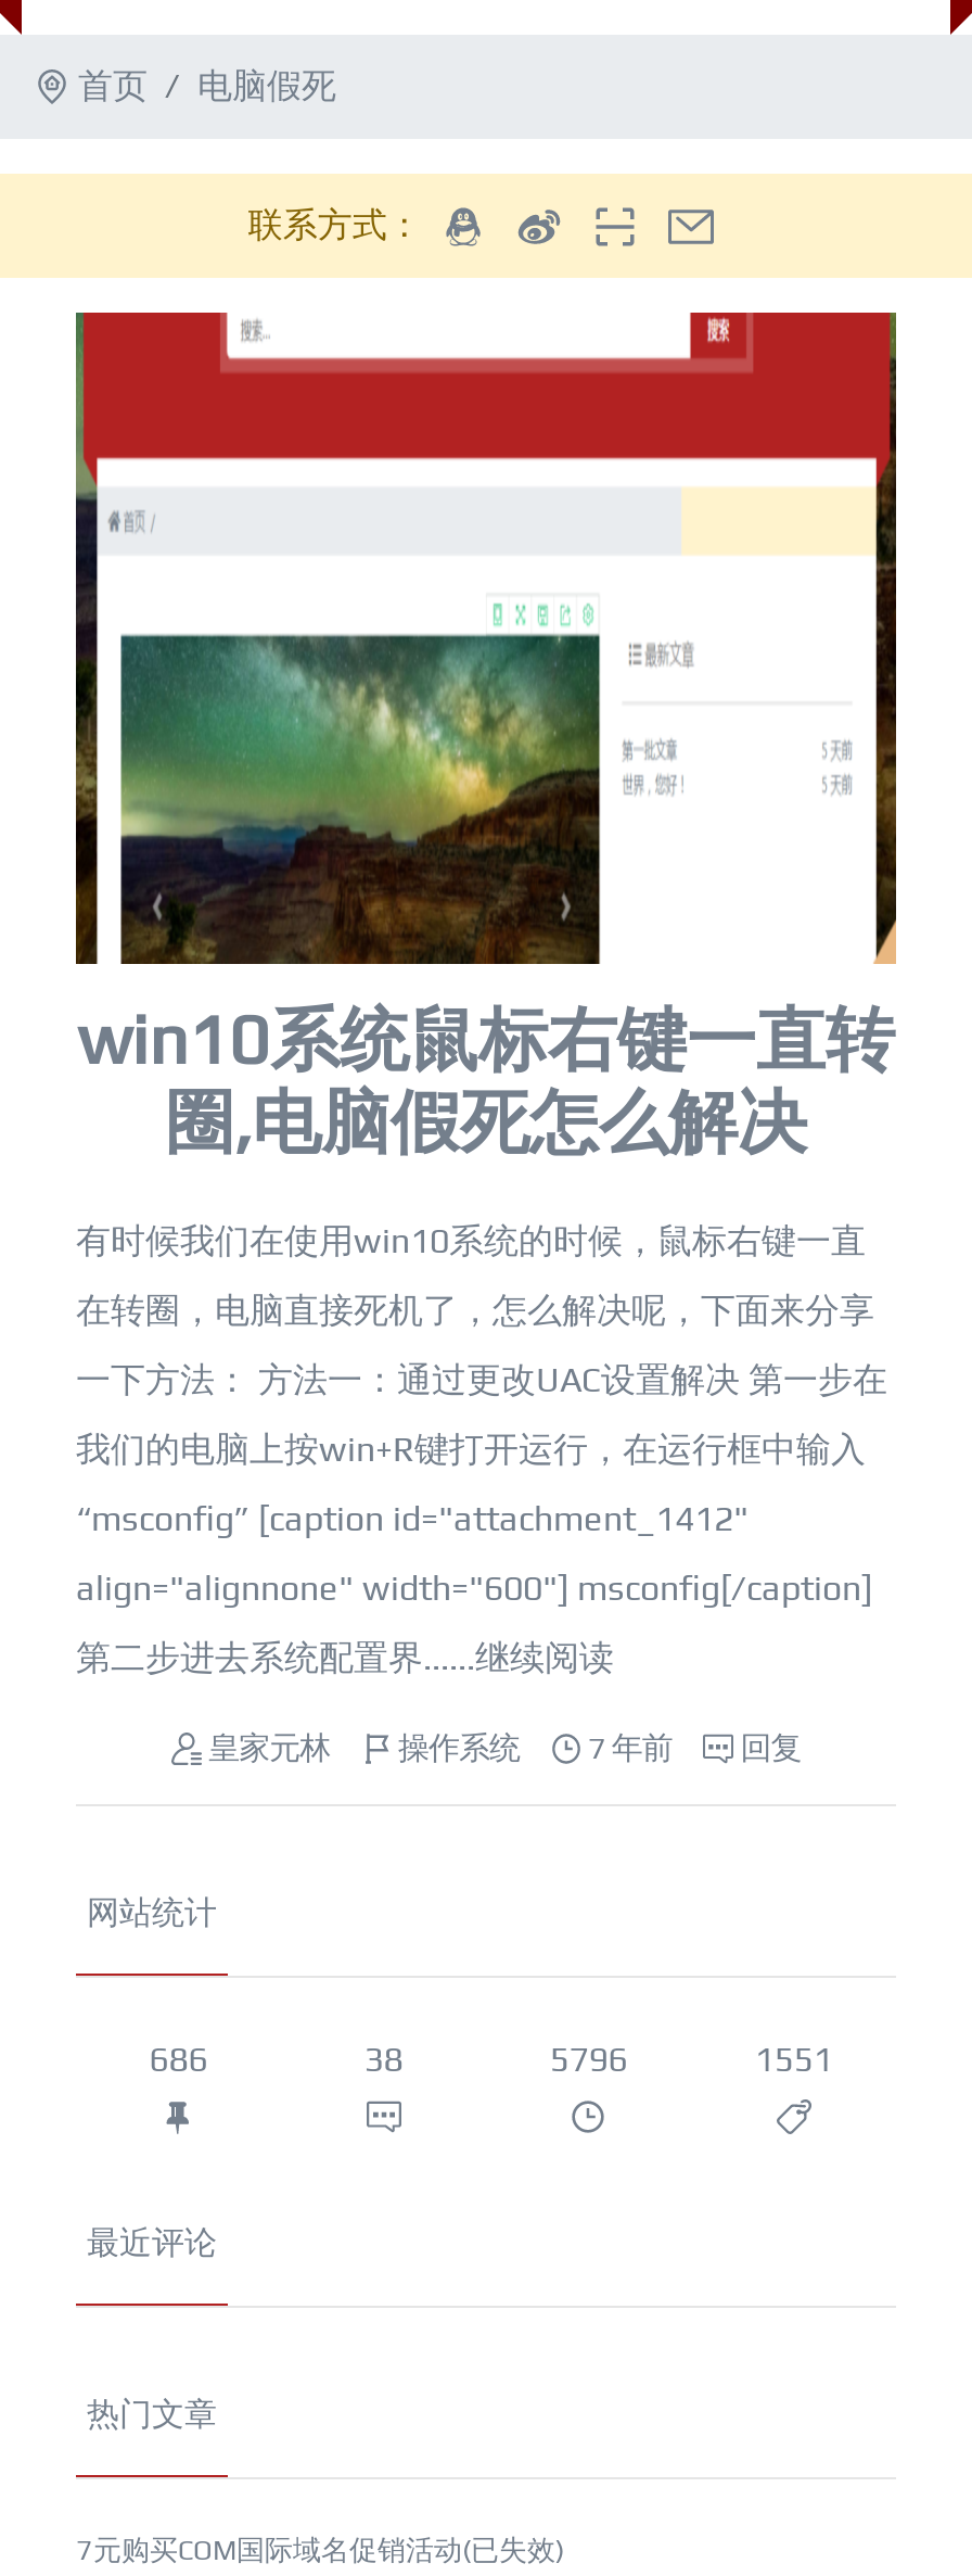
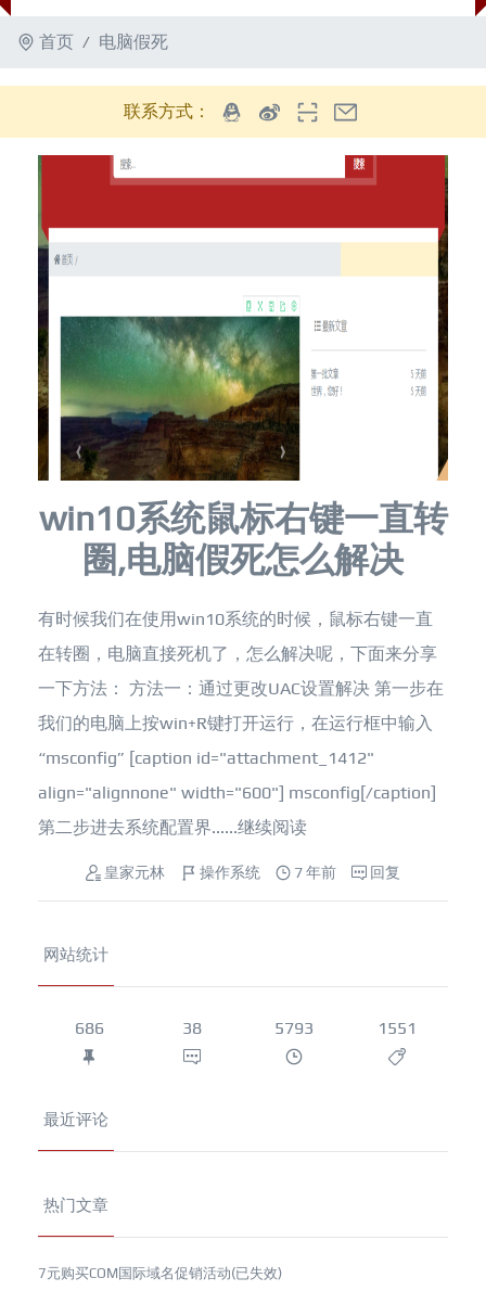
[549,2039,627,2080] 5796 -> [275,1018,314,1038] 5793

